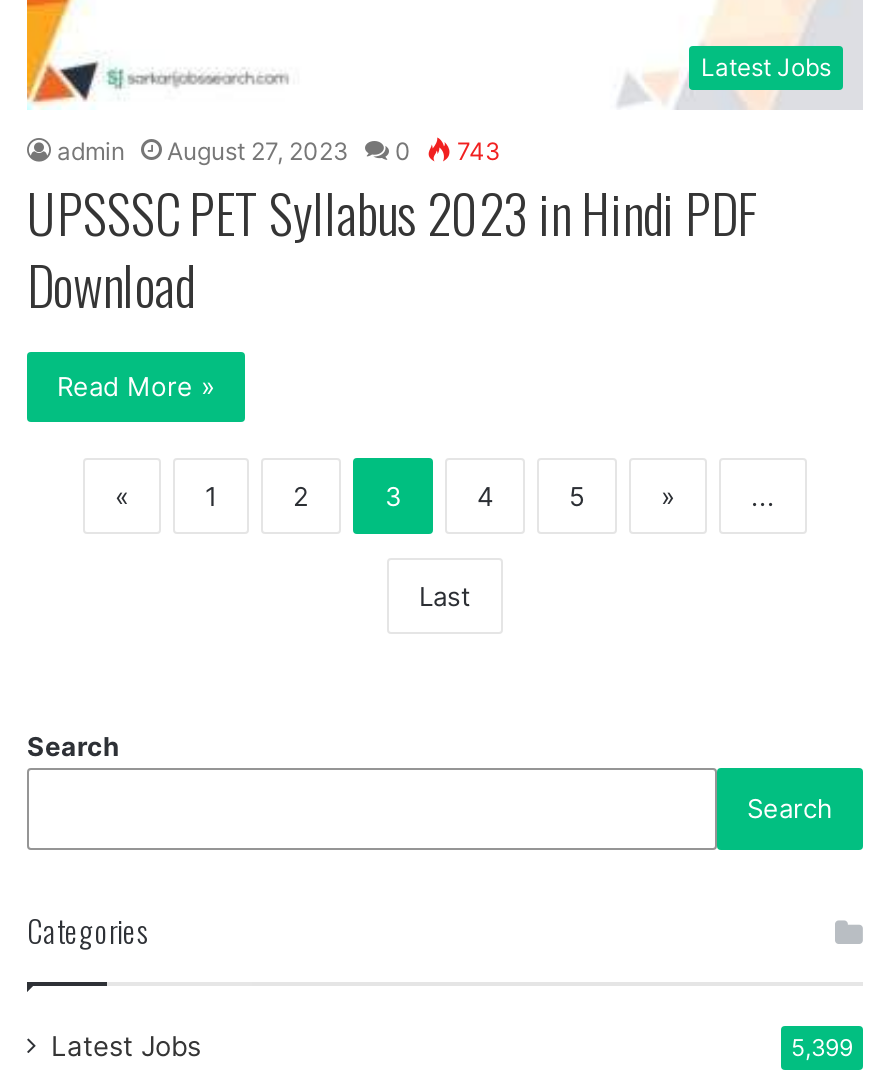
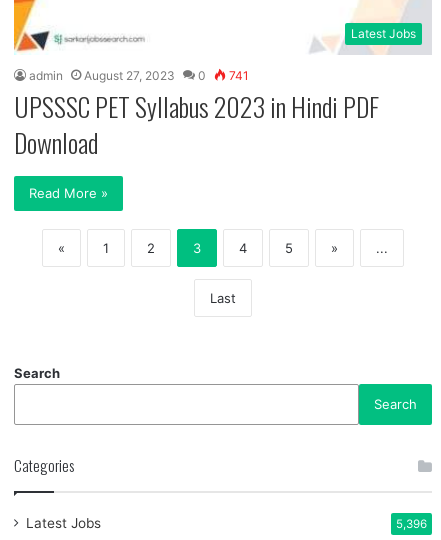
[57,136,501,166] admin August 27, 2023 0 743 -> [29,68,249,83] admin August 27, 2023 0 741
[791,1034,853,1062] 5,399 -> [396,517,427,531] 5,396

